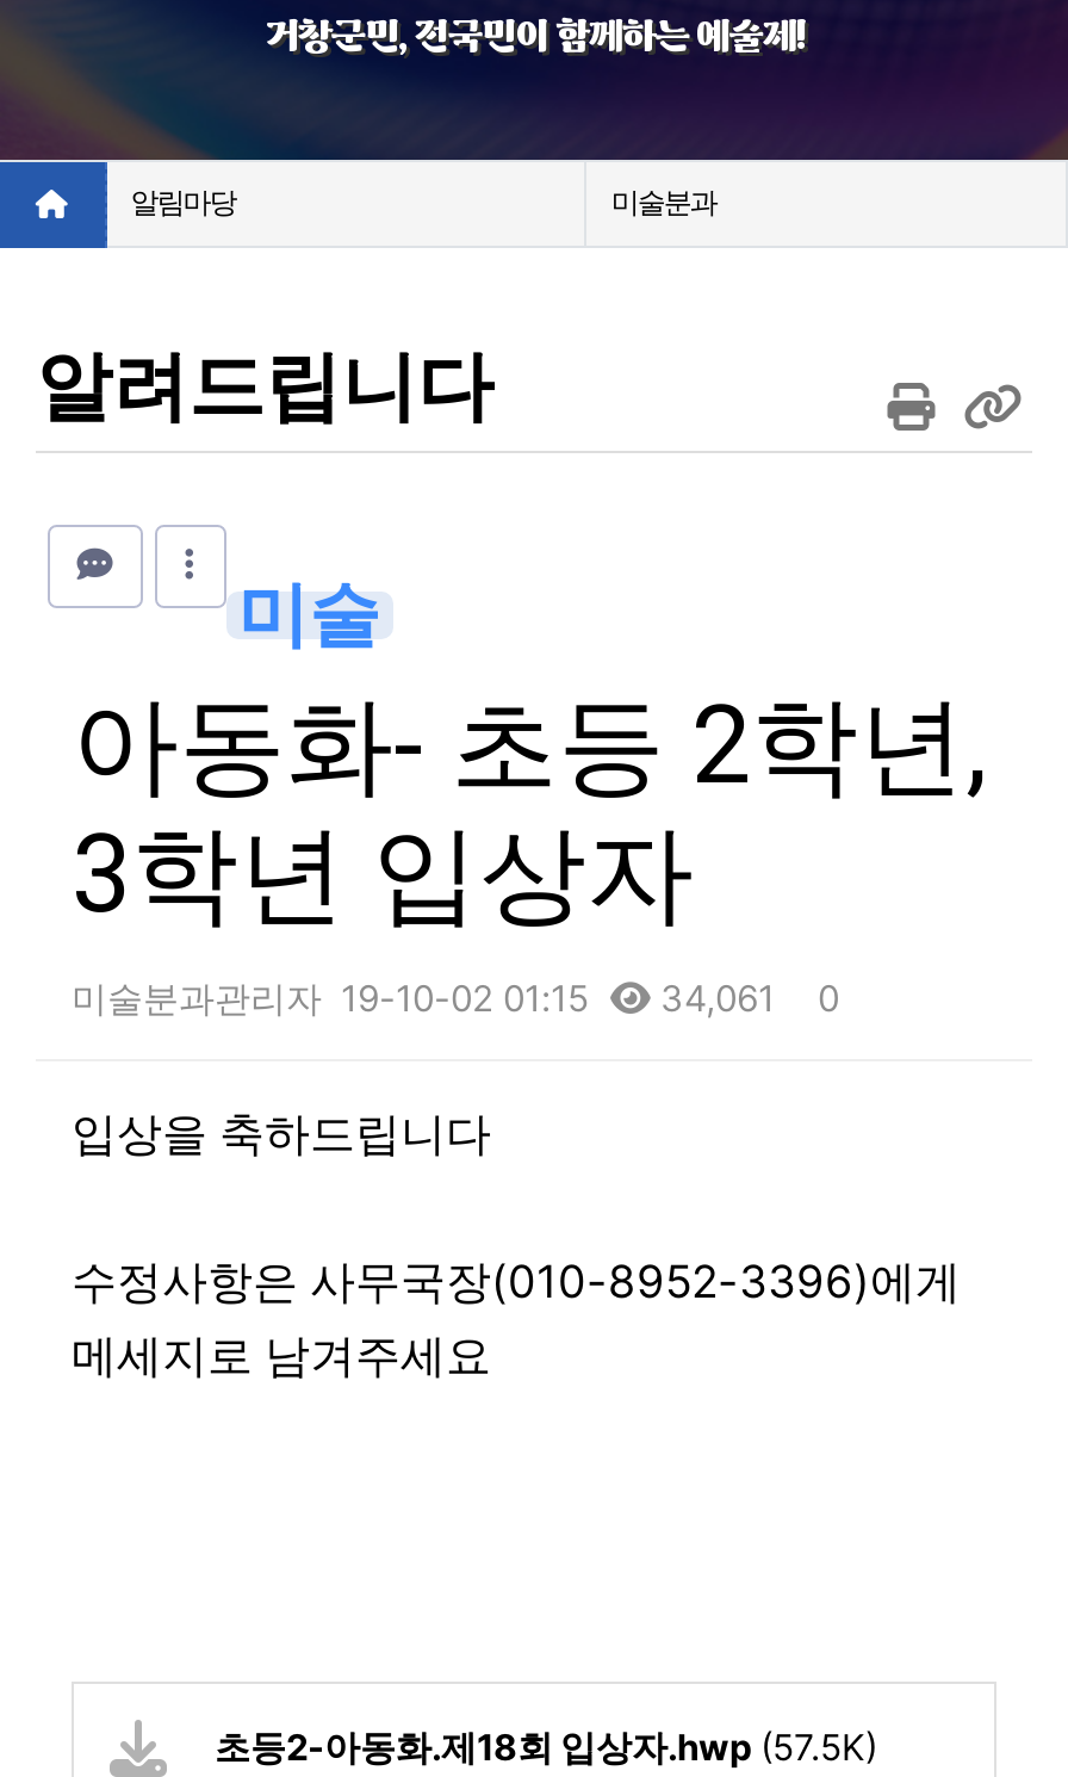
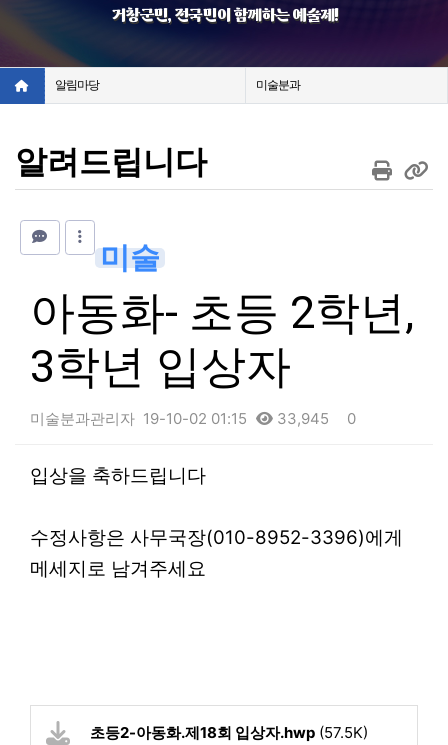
[72,975,839,1020] 미술분과관리자 19-10-02 01:15 34,061 0 -> [30,409,356,428] 미술분과관리자 19-10-02 01:15 33,945 0

